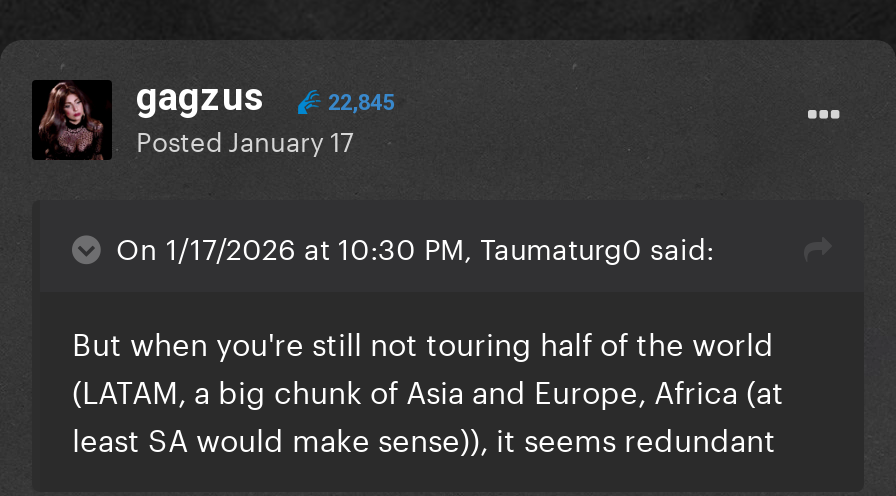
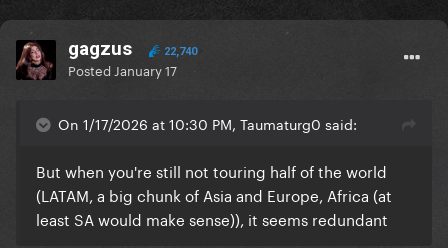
[32,90,104,160] [image] -> [16,40,53,80] [image]
[322,91,394,117] 22,845 -> [161,45,197,58] 22,740

